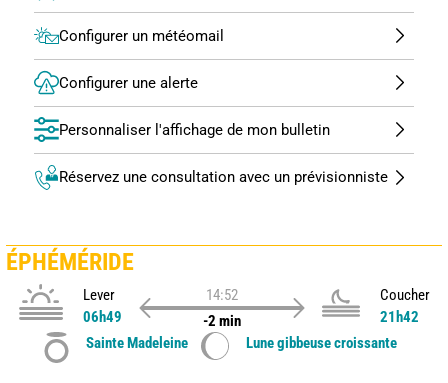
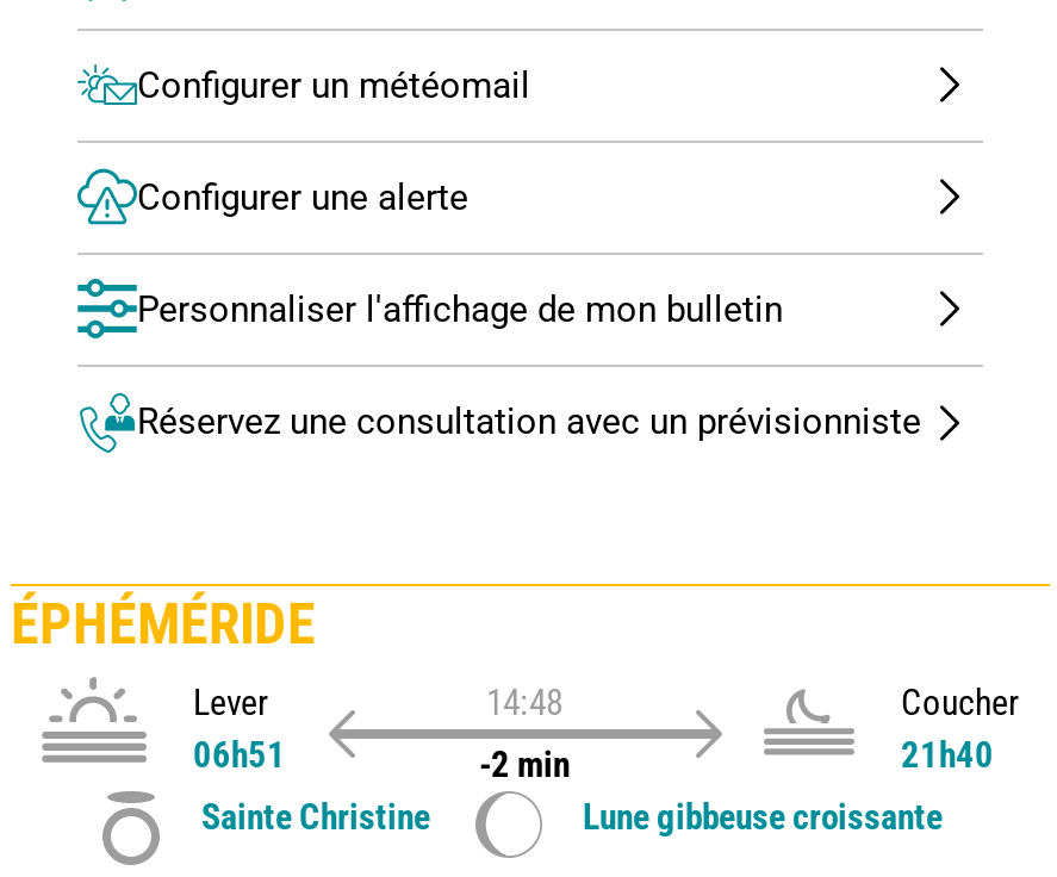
[205,286,237,304] 14:52 -> [486,681,562,724] 14:48
[82,308,121,326] 06h49 -> [193,733,286,776] 06h51
[86,308,418,352] 21h42 | Sainte Madeleine -> [201,733,994,838] 21h40 | Sainte Christine

